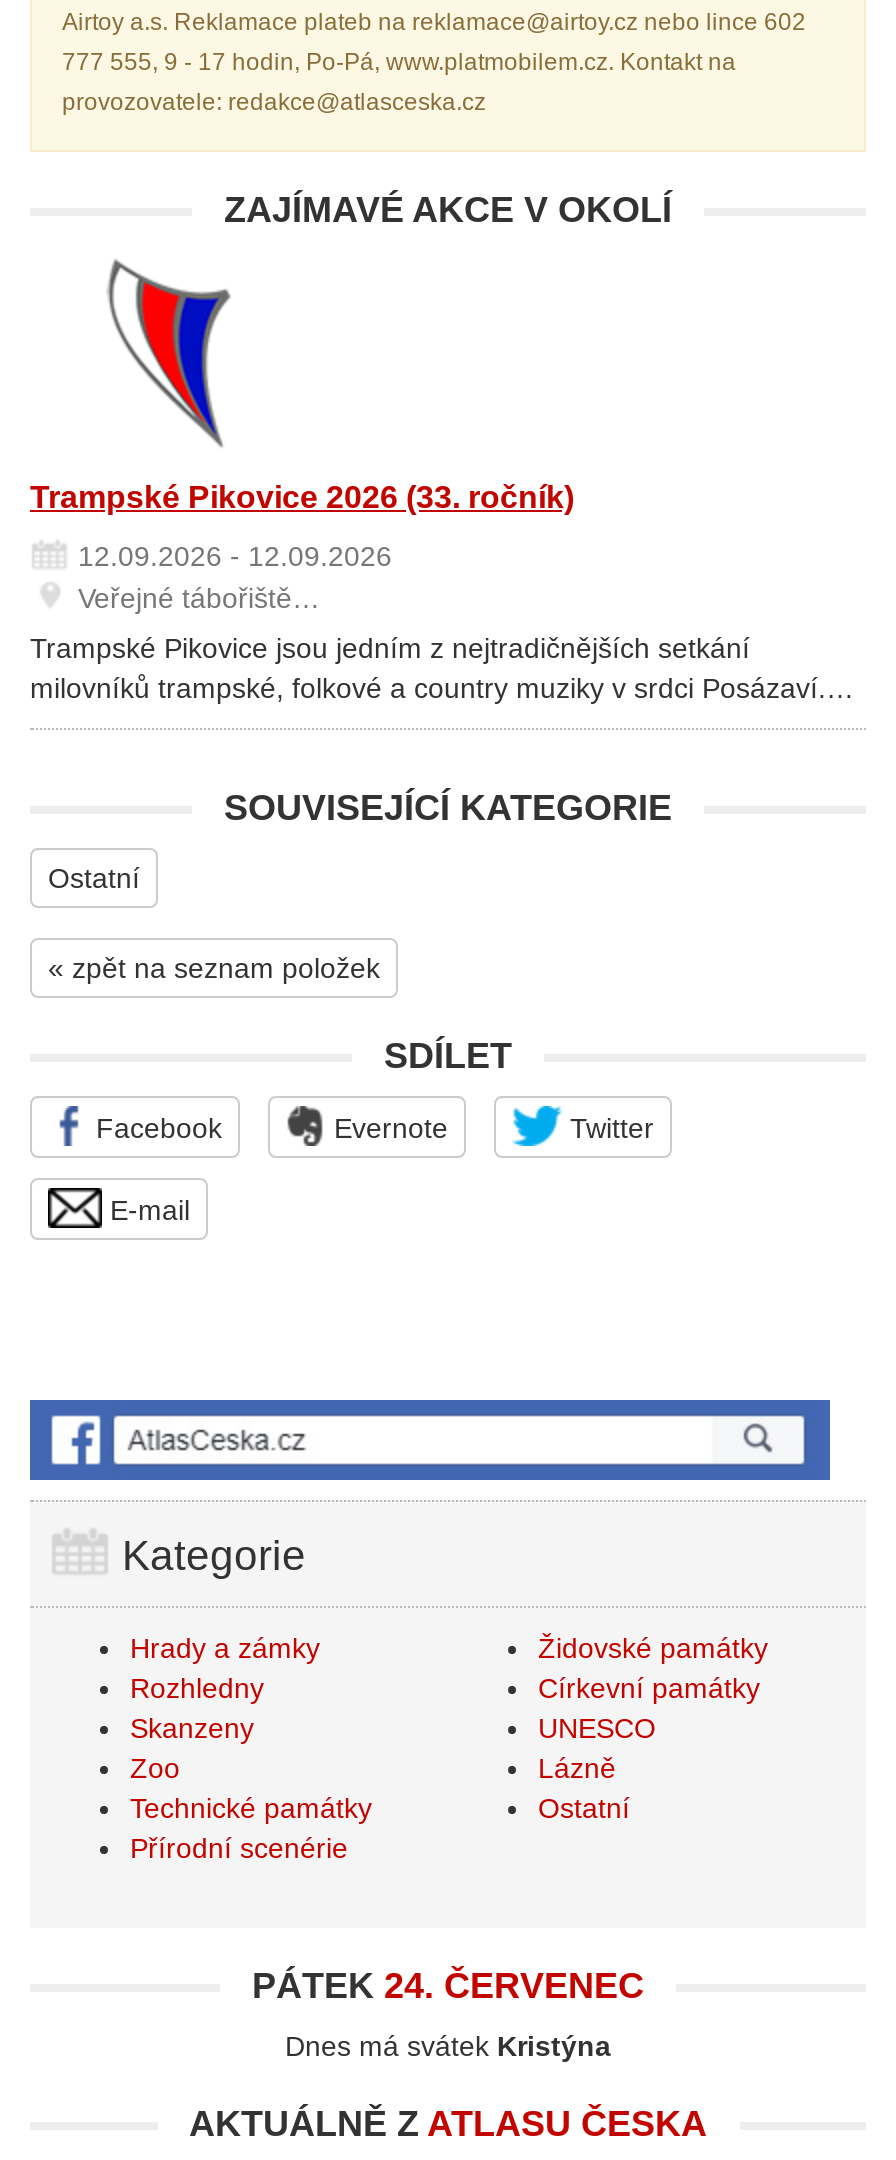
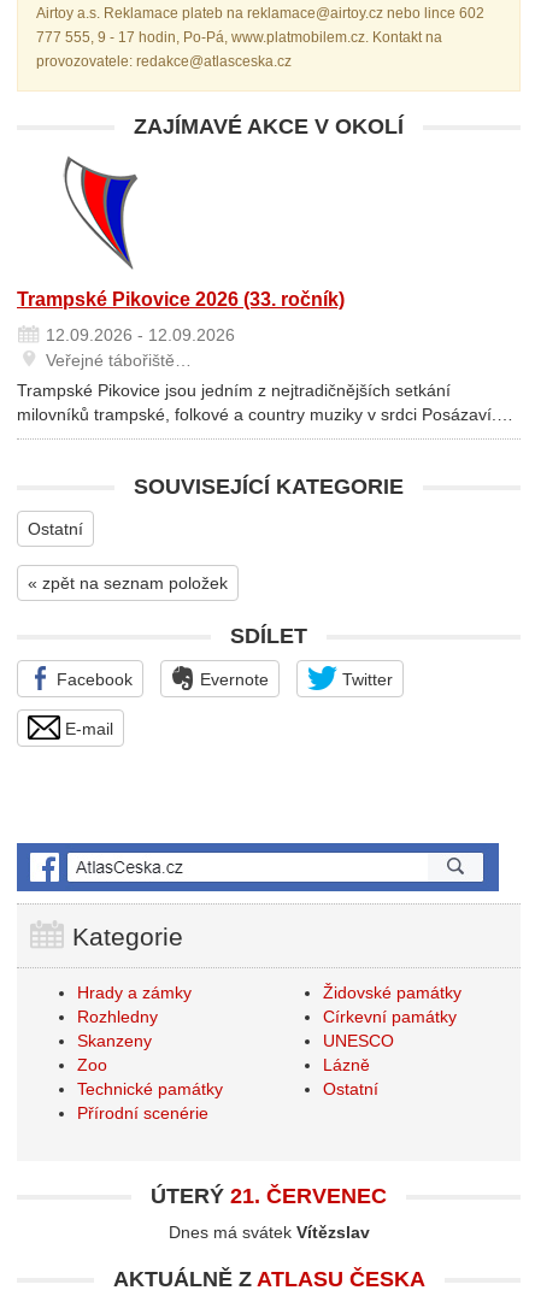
[252,1966,644,2006] PÁTEK 24. ČERVENEC -> [151,1184,387,1208] ÚTERÝ 21. ČERVENEC
[285,2030,611,2062] Dnes má svátek Kristýna -> [168,1223,369,1242] Dnes má svátek Vítězslav

